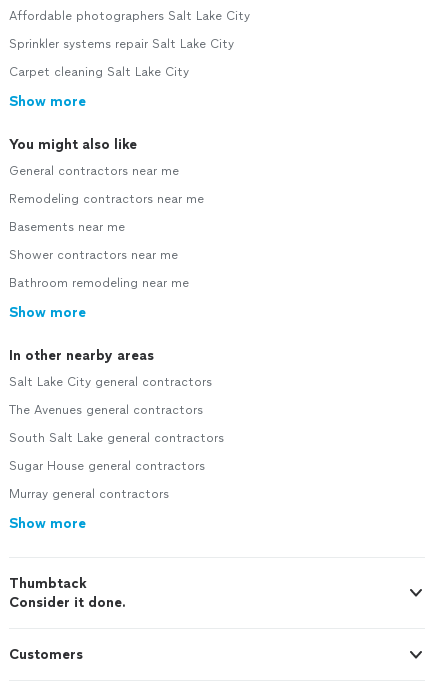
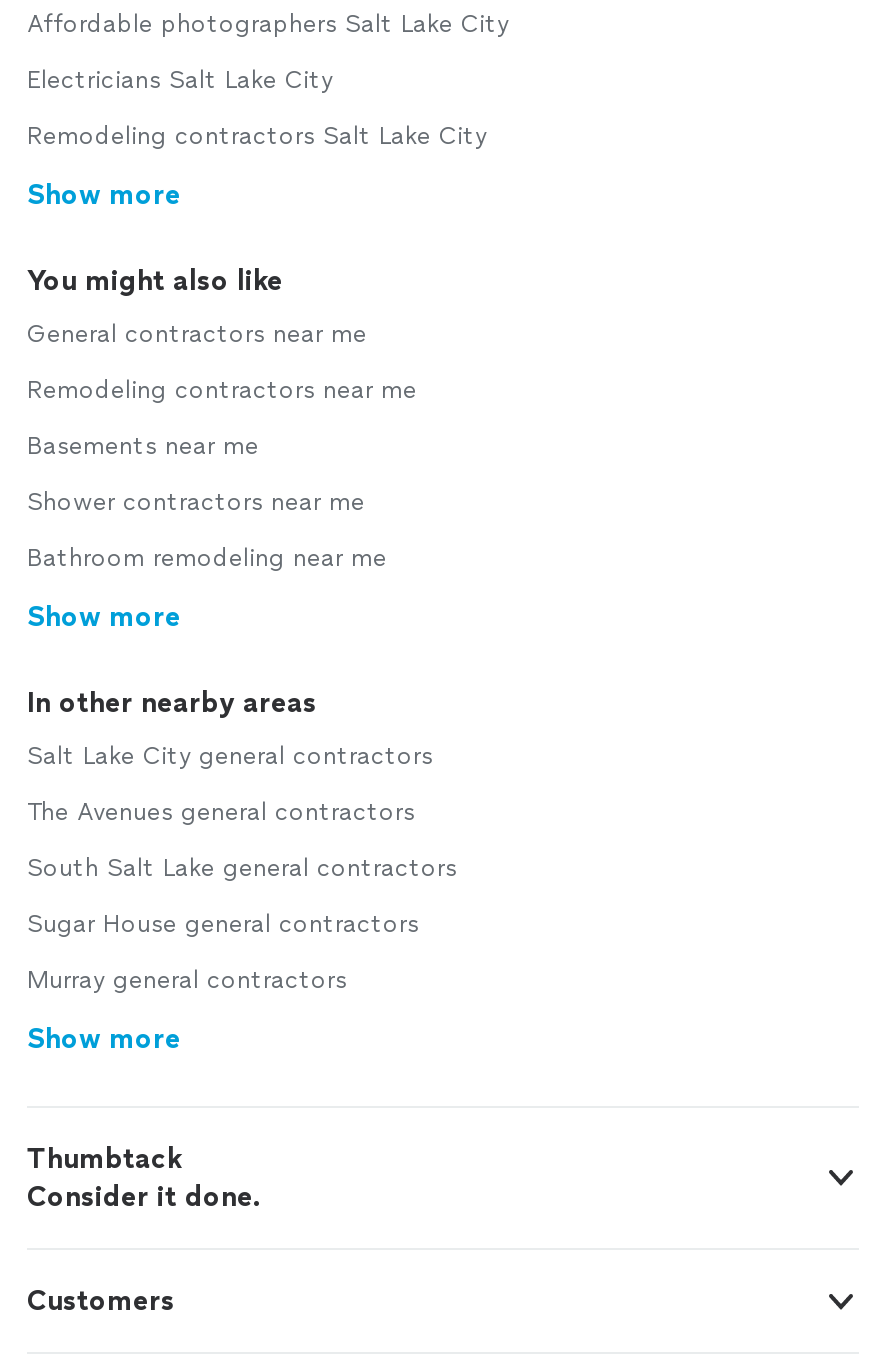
[9,37,234,51] Sprinkler systems repair Salt Lake City -> [27,66,333,94] Electricians Salt Lake City
[9,65,189,79] Carpet cleaning Salt Lake City -> [27,122,487,150] Remodeling contractors Salt Lake City

